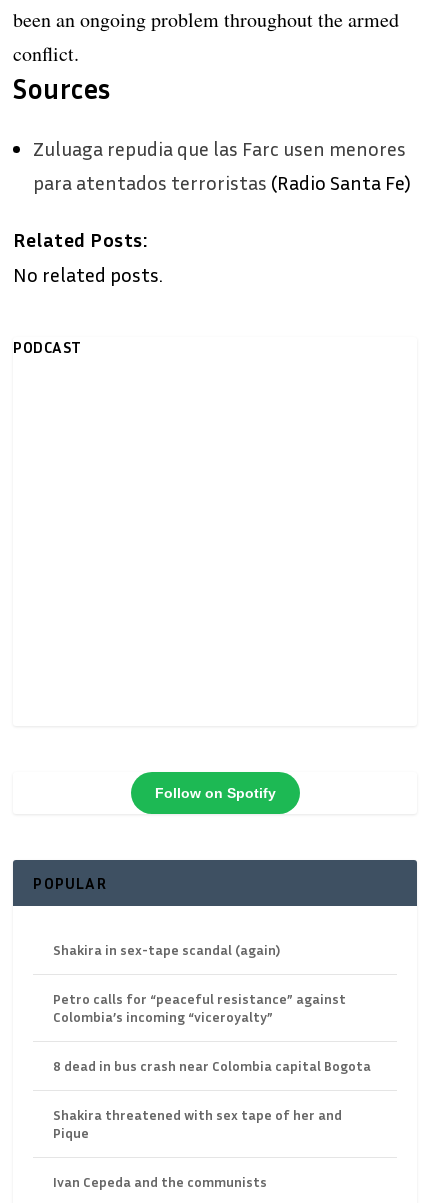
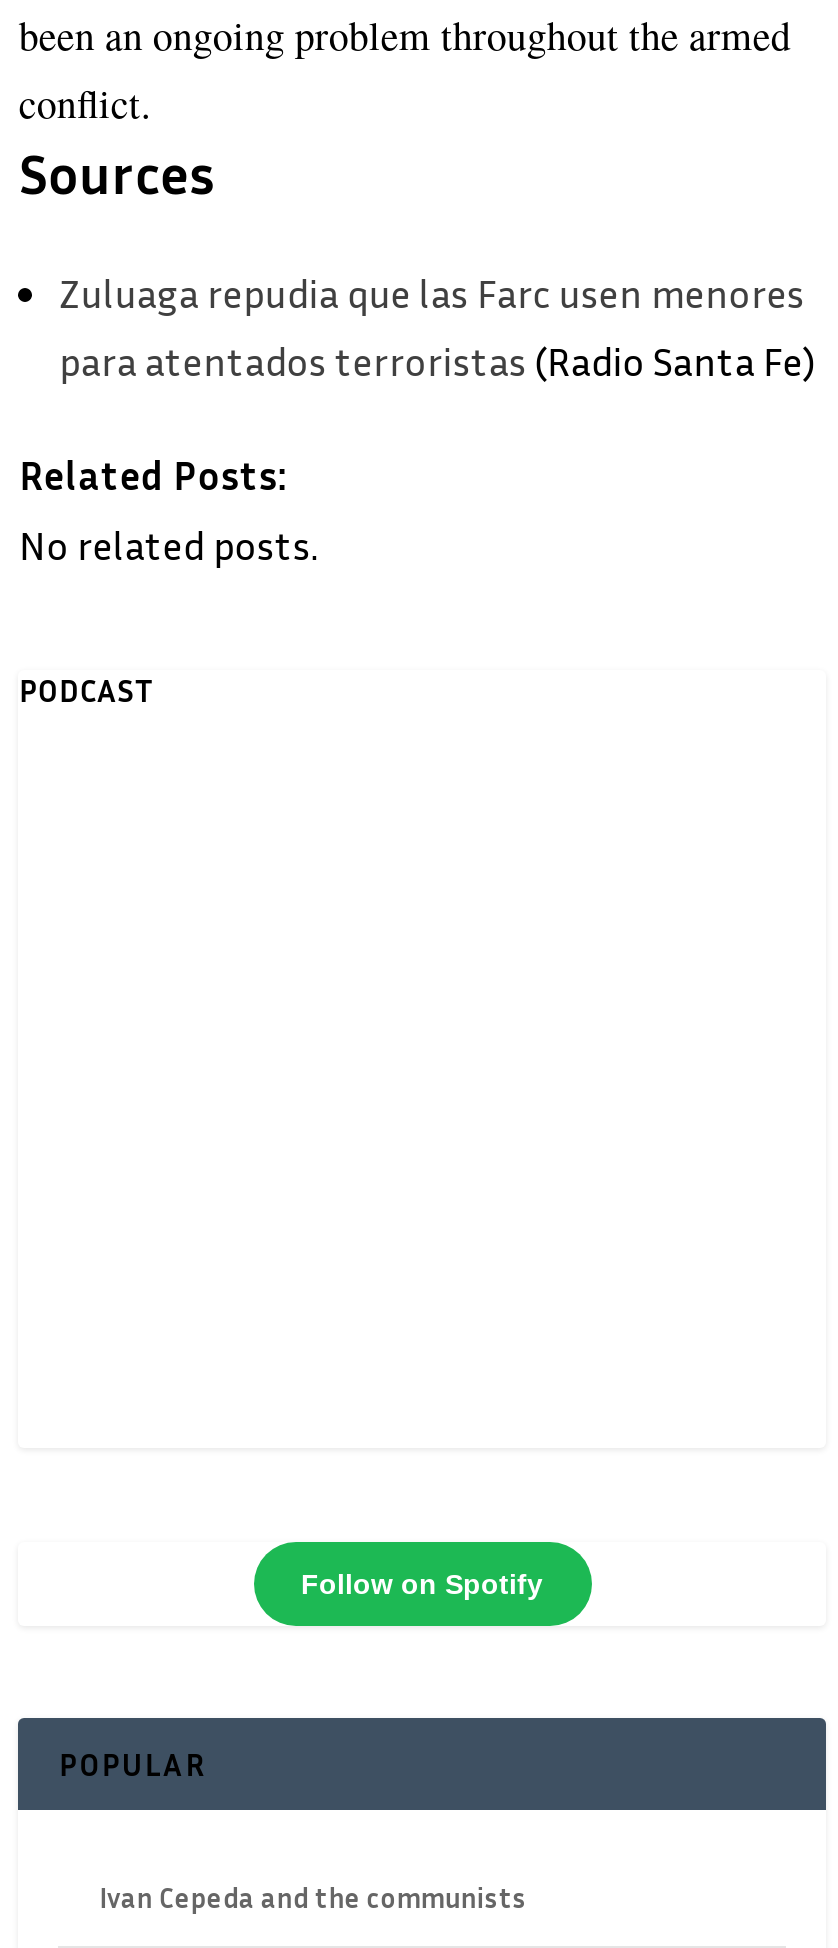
[53,941,371,1141] Shakira in sex-tape scandal (again) | Petro calls for “peaceful resistance” against | Colombia’s incoming “viceroyalty” | 8 dead in bus crash near Colombia capital Bogota | Shakira threatened with sex tape of her and | Pique -> none

